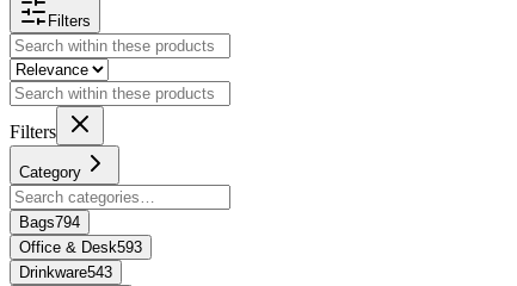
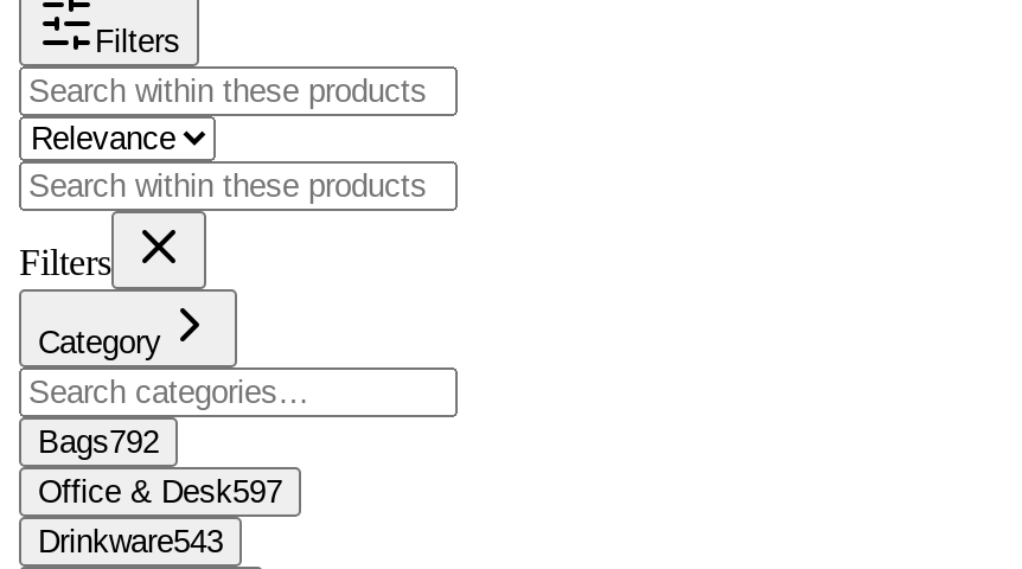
[19,213,80,231] Bags794 -> [38,423,159,459] Bags792
[19,238,142,256] Office & Desk593 -> [38,473,282,509] Office & Desk597

